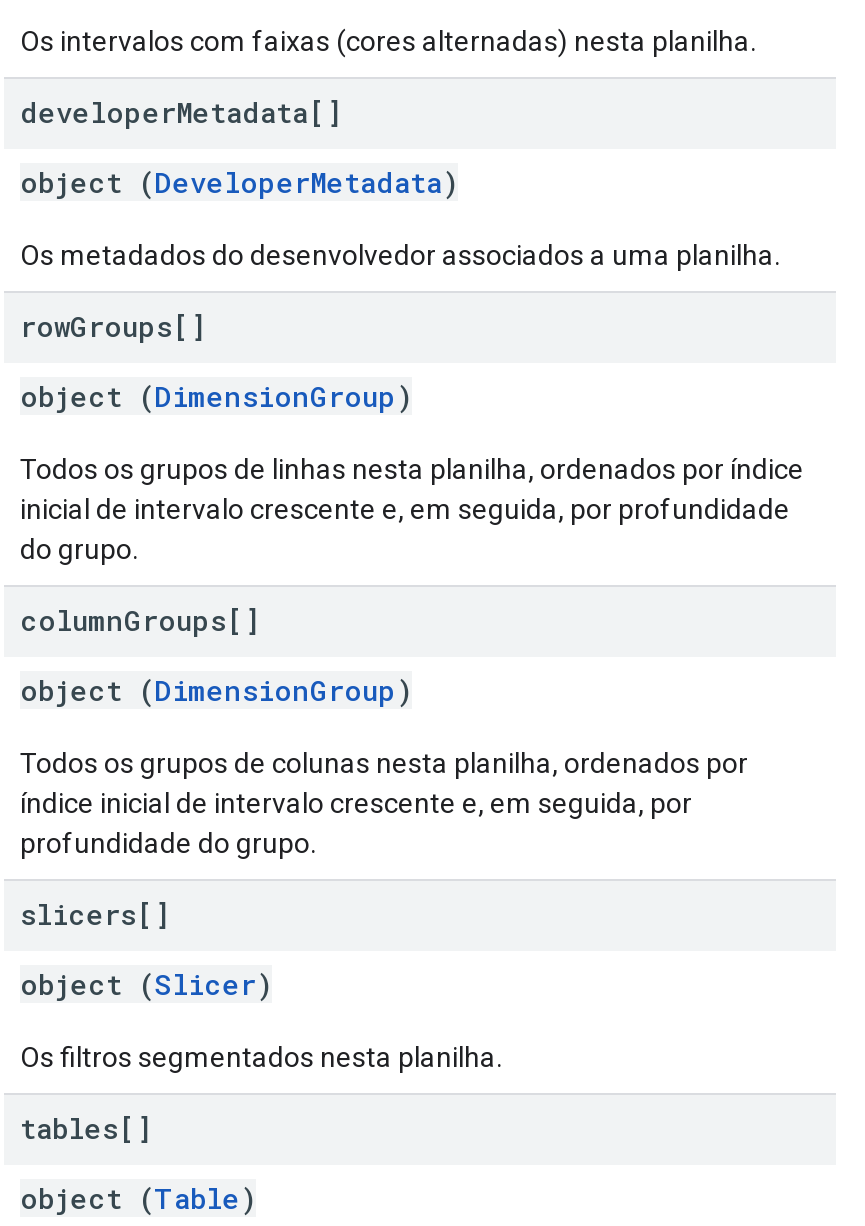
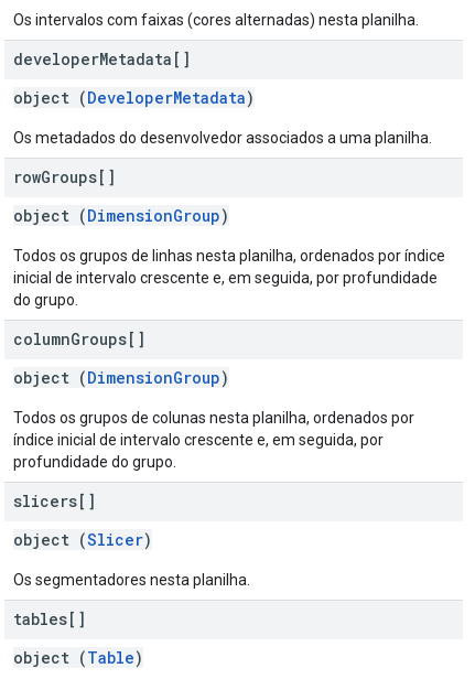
[20,1041,502,1073] Os filtros segmentados nesta planilha. -> [13,571,250,589] Os segmentadores nesta planilha.

